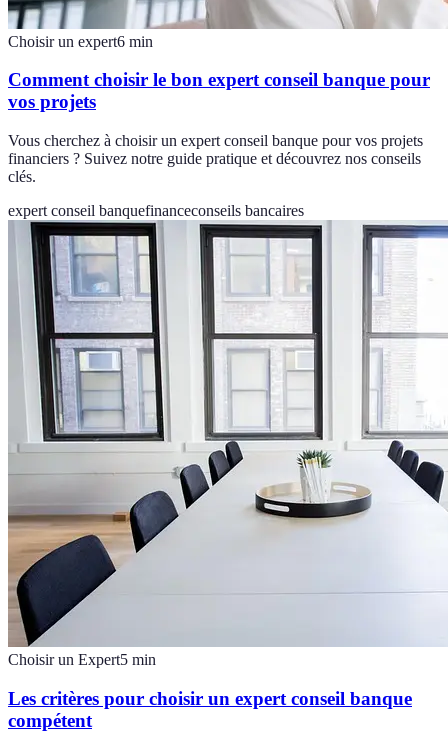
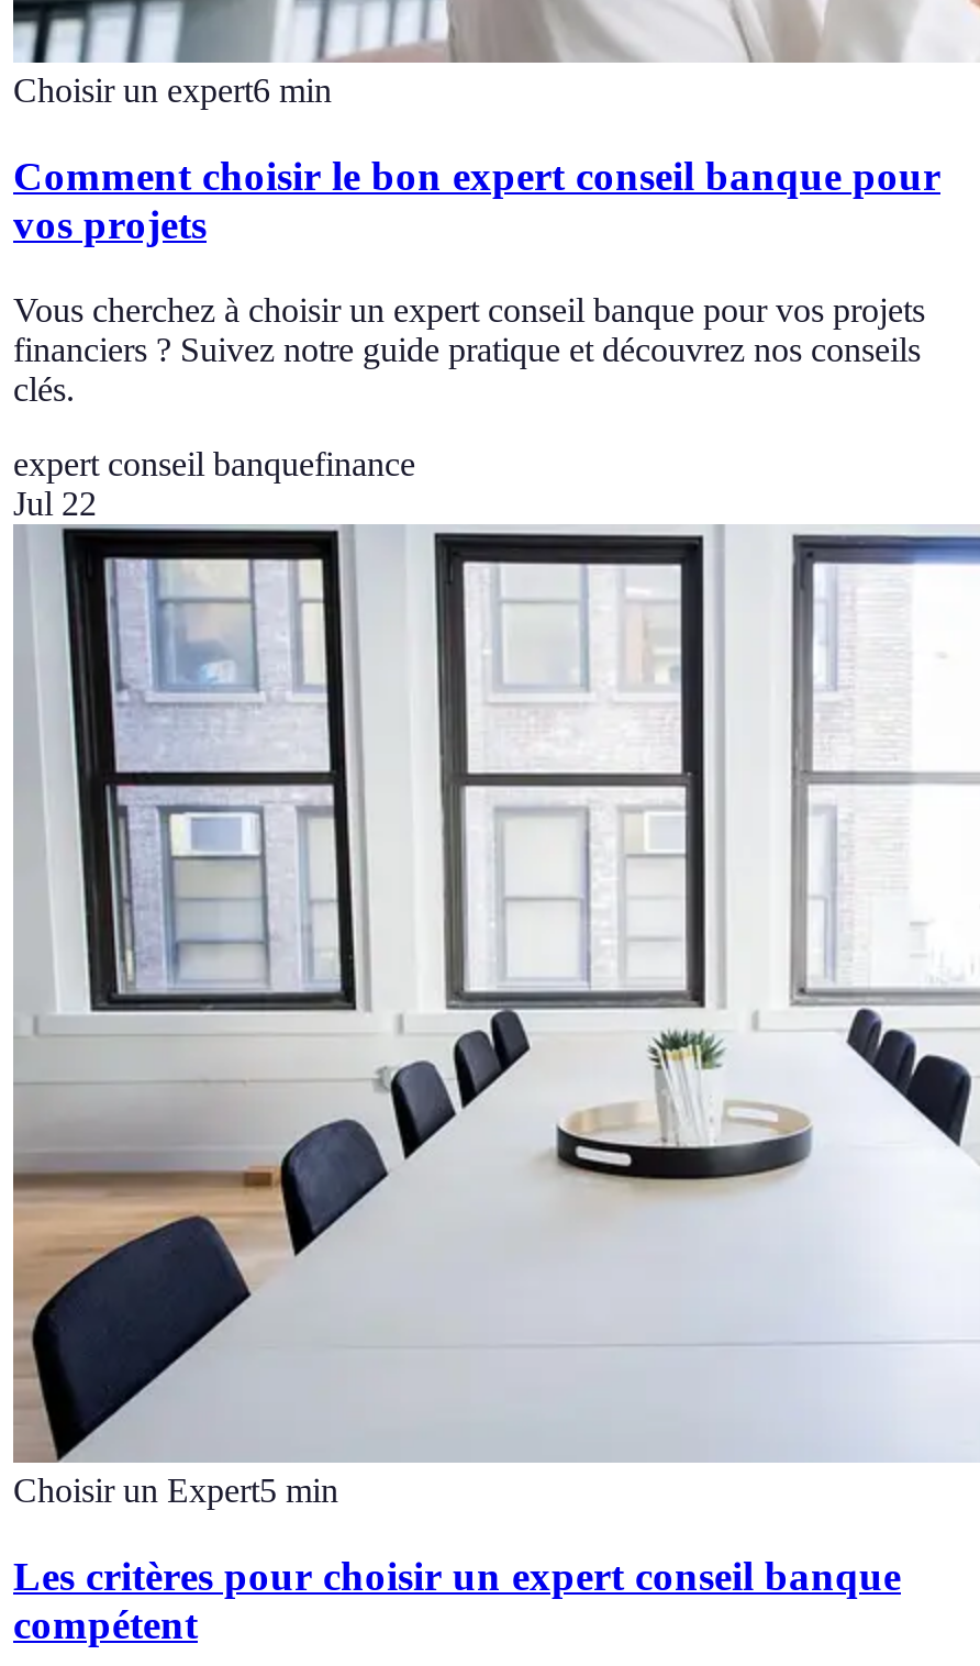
[8,202,304,219] expert conseil banquefinanceconseils bancaires -> [13,444,415,521] expert conseil banquefinance | Jul 22

